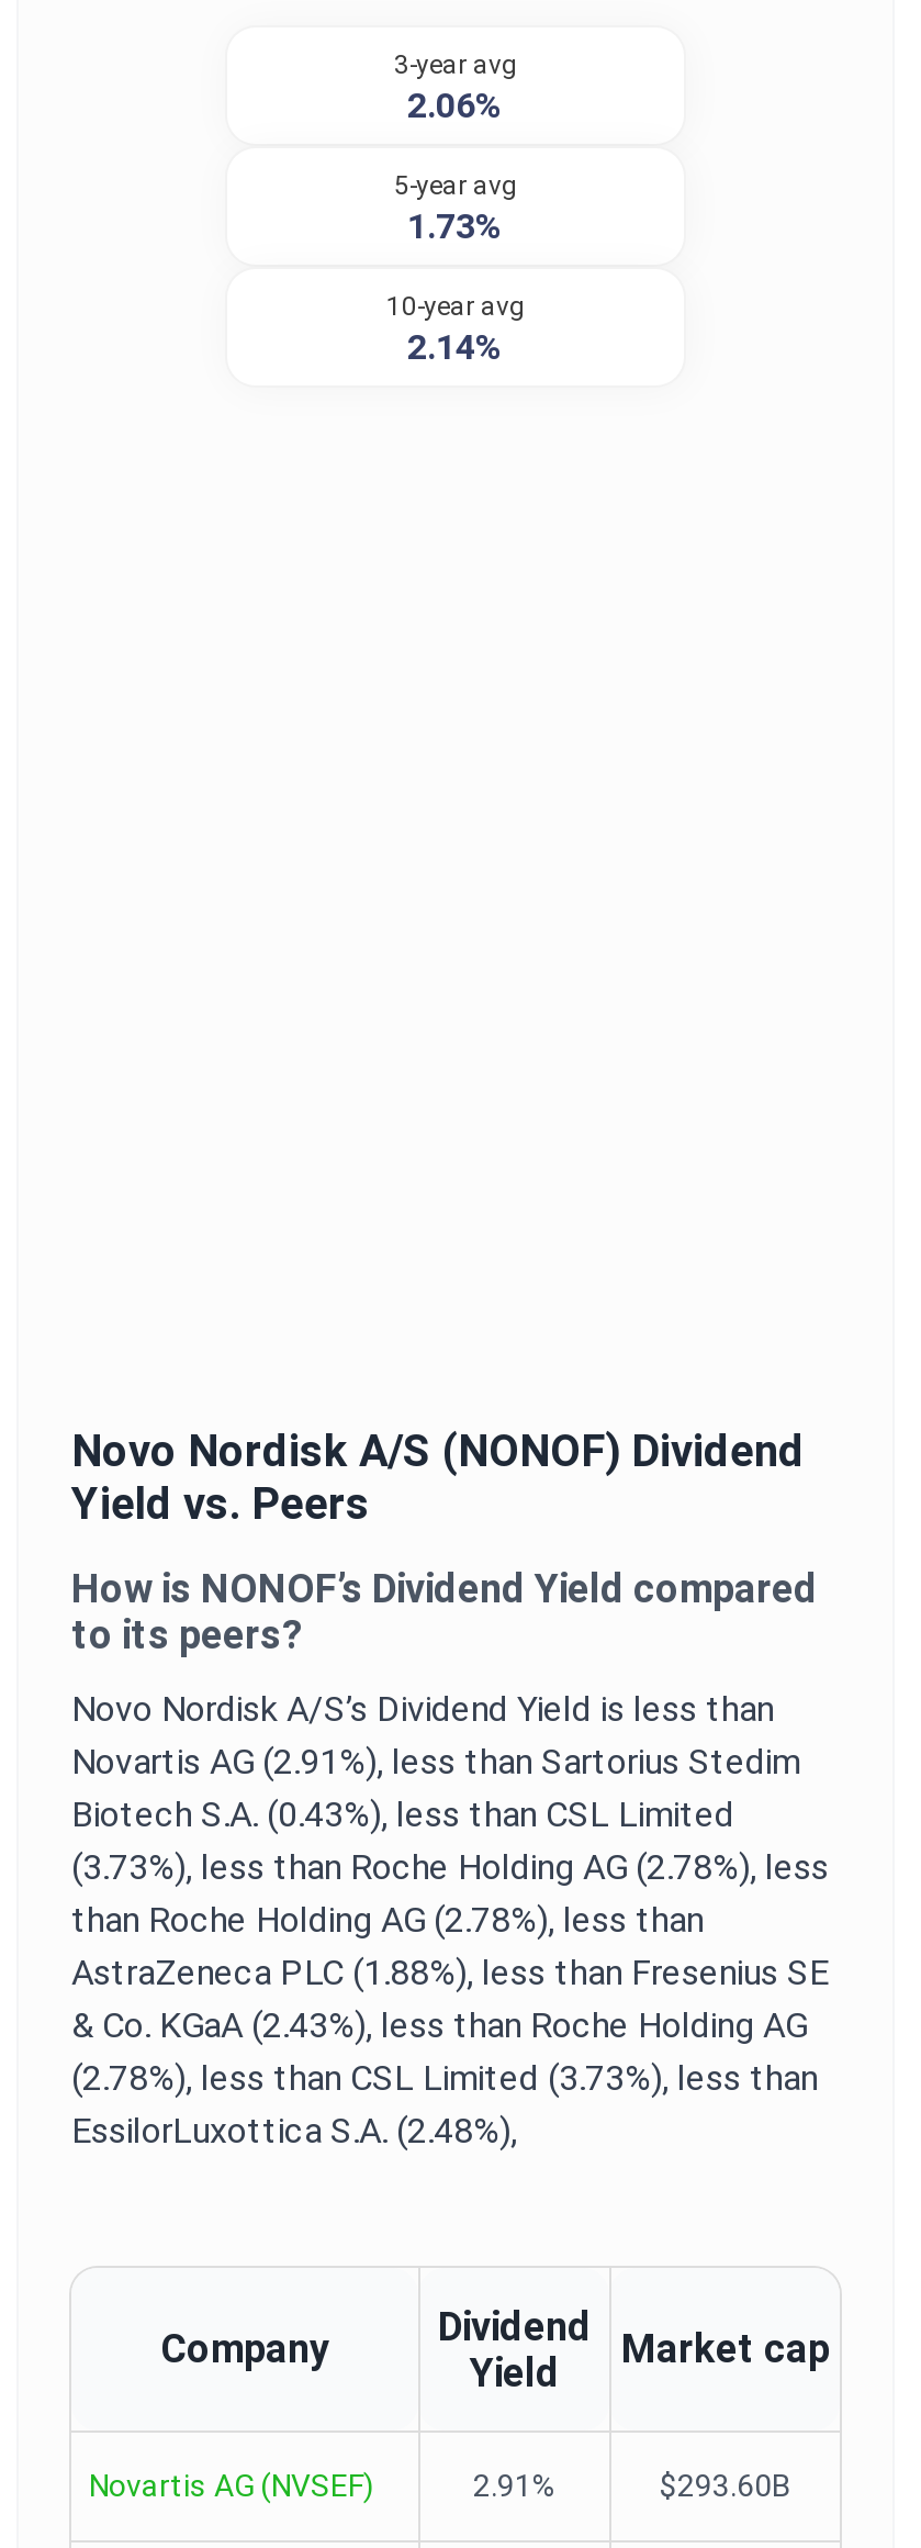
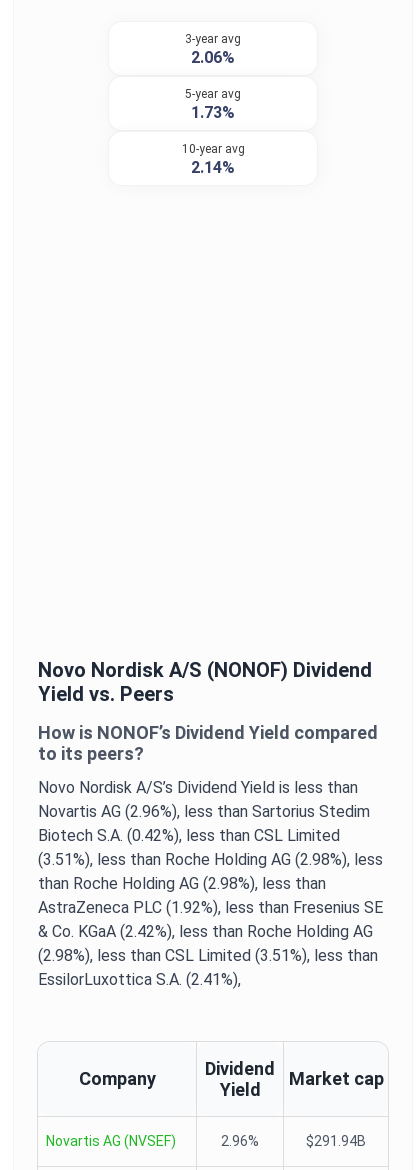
[71,1741,800,1783] Novartis AG (2.91%), less than Sartorius Stedim -> [38,802,370,821] Novartis AG (2.96%), less than Sartorius Stedim
[71,1793,734,1835] Biotech S.A. (0.43%), less than CSL Limited -> [38,826,340,845] Biotech S.A. (0.42%), less than CSL Limited
[71,1846,829,1888] (3.73%), less than Roche Holding AG (2.78%), less -> [38,850,383,869] (3.51%), less than Roche Holding AG (2.98%), less
[71,1899,704,1941] than Roche Holding AG (2.78%), less than -> [38,874,326,893] than Roche Holding AG (2.98%), less than
[71,1952,829,1993] AstraZeneca PLC (1.88%), less than Fresenius SE -> [38,898,383,917] AstraZeneca PLC (1.92%), less than Fresenius SE
[71,2004,807,2046] & Co. KGaA (2.43%), less than Roche Holding AG -> [38,922,373,941] & Co. KGaA (2.42%), less than Roche Holding AG
[71,2057,818,2099] (2.78%), less than CSL Limited (3.73%), less than -> [38,946,378,965] (2.98%), less than CSL Limited (3.51%), less than
[71,2110,517,2152] EssilorLuxottica S.A. (2.48%), -> [38,970,241,989] EssilorLuxottica S.A. (2.41%),
[473,2468,791,2503] 2.91% | $293.60B -> [221,1133,366,1149] 2.96% | $291.94B

